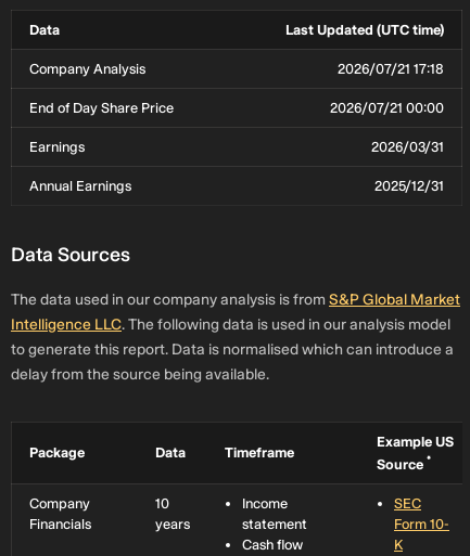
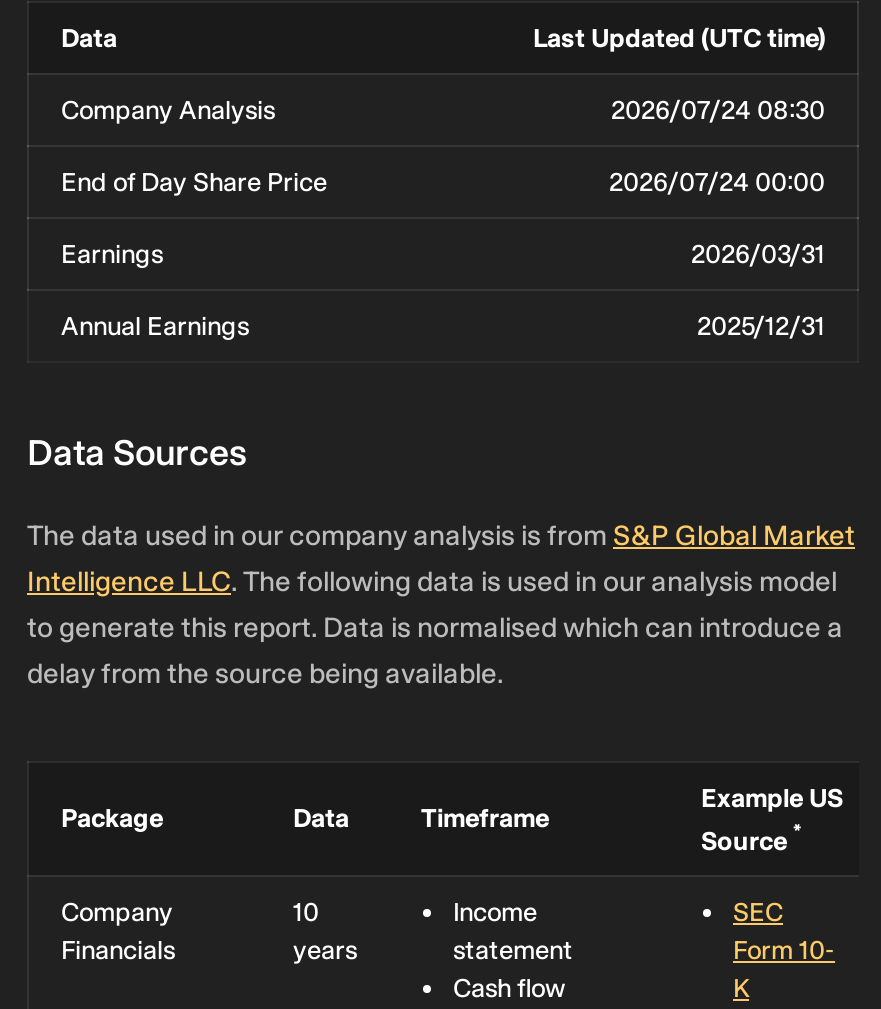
[338,60,444,77] 2026/07/21 17:18 -> [611,94,825,124] 2026/07/24 08:30
[330,99,444,116] 2026/07/21 00:00 -> [609,166,825,196] 2026/07/24 00:00

